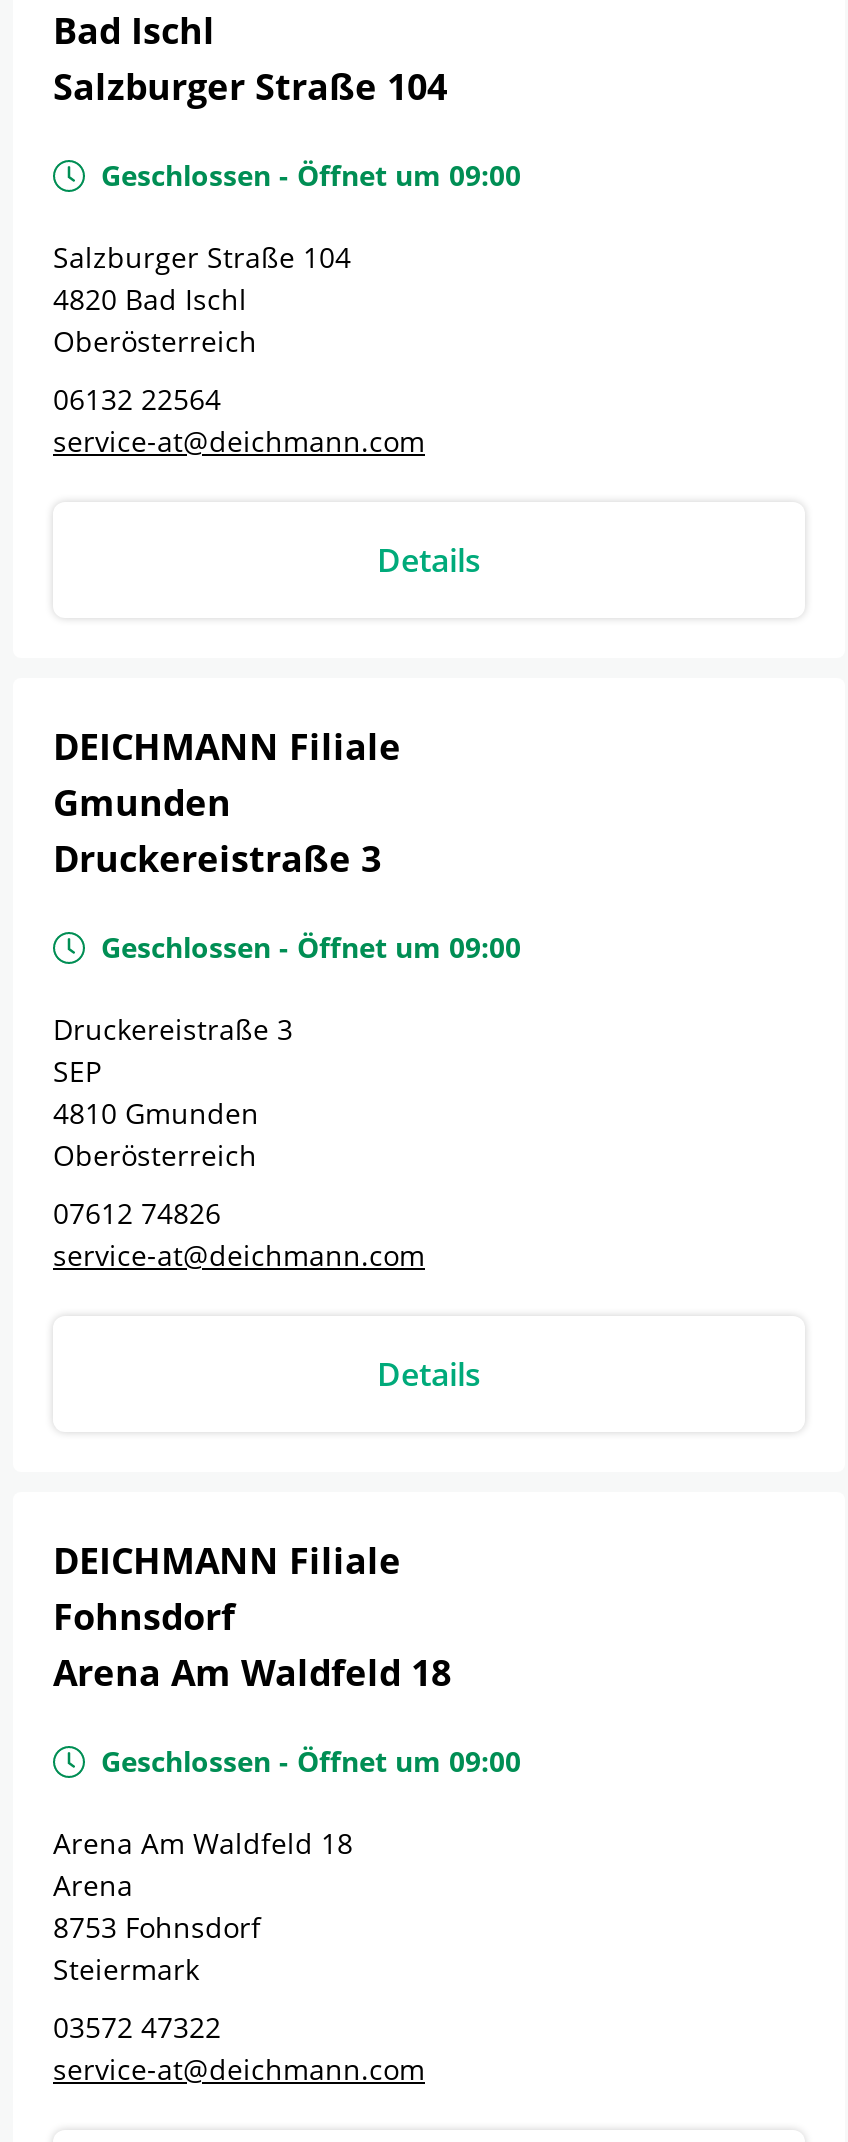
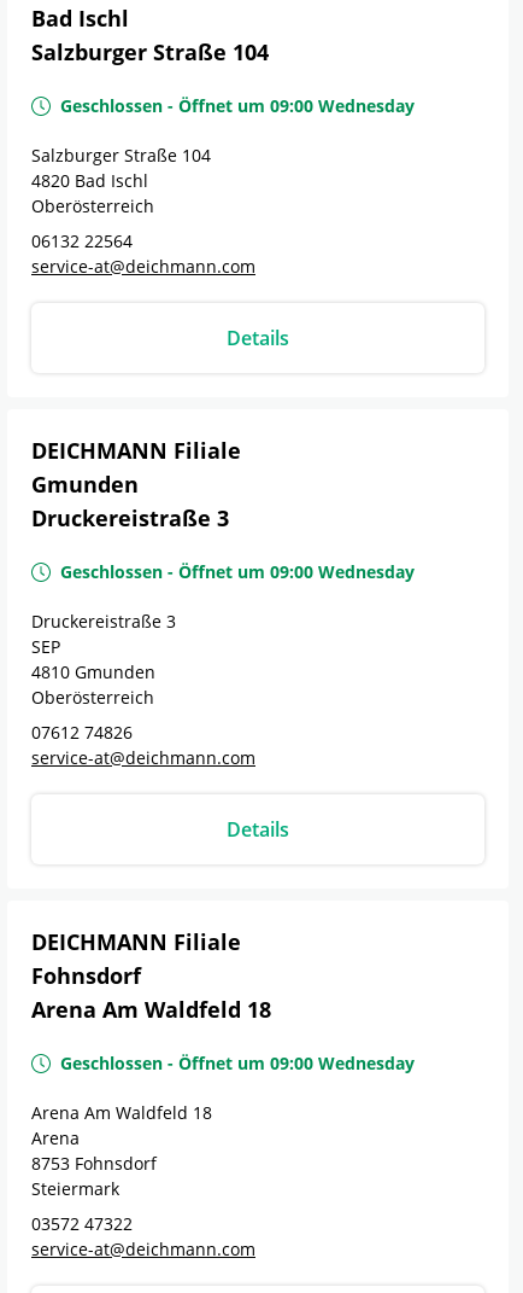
[101,156,521,194] Geschlossen - Öffnet um 09:00 -> [60,94,415,117] Geschlossen - Öffnet um 09:00 Wednesday
[101,928,521,966] Geschlossen - Öffnet um 09:00 -> [60,560,415,583] Geschlossen - Öffnet um 09:00 Wednesday
[101,1742,521,1780] Geschlossen - Öffnet um 09:00 -> [60,1052,415,1074] Geschlossen - Öffnet um 09:00 Wednesday

